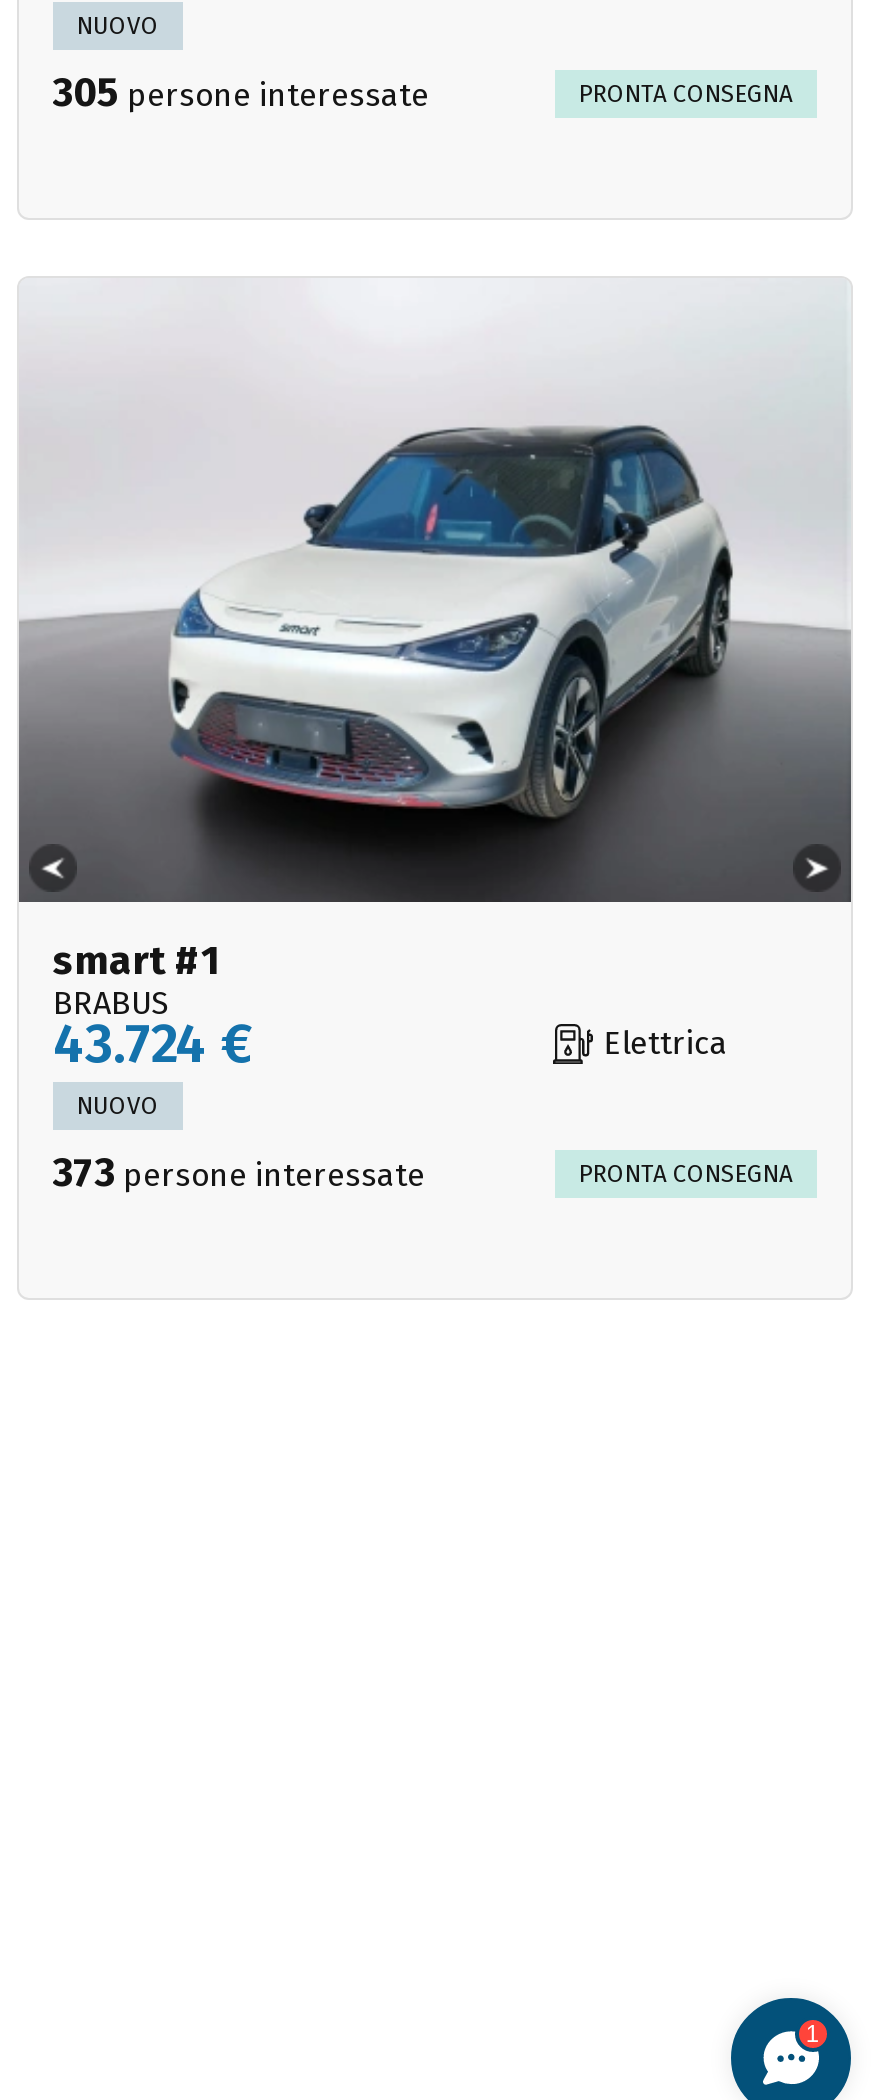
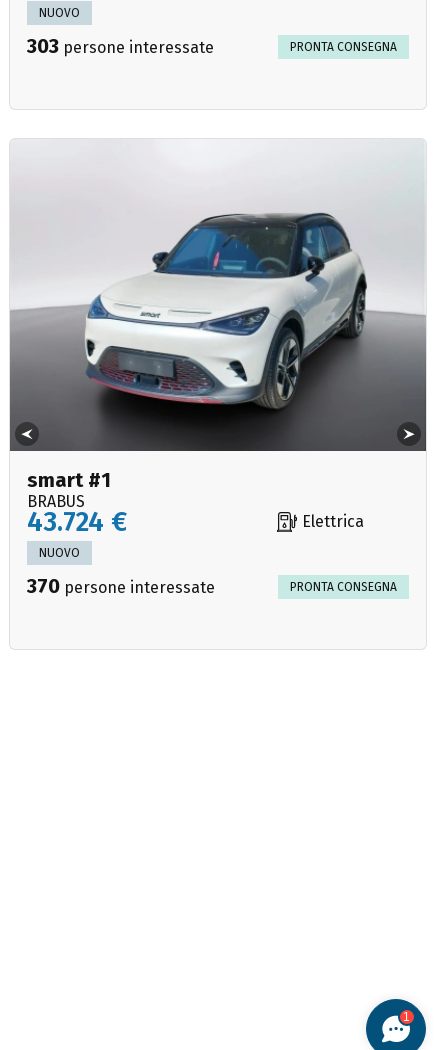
[53,67,429,115] 305 persone interessate -> [27,34,214,58] 303 persone interessate
[53,1147,425,1195] 373 persone interessate -> [27,574,215,598] 370 persone interessate

